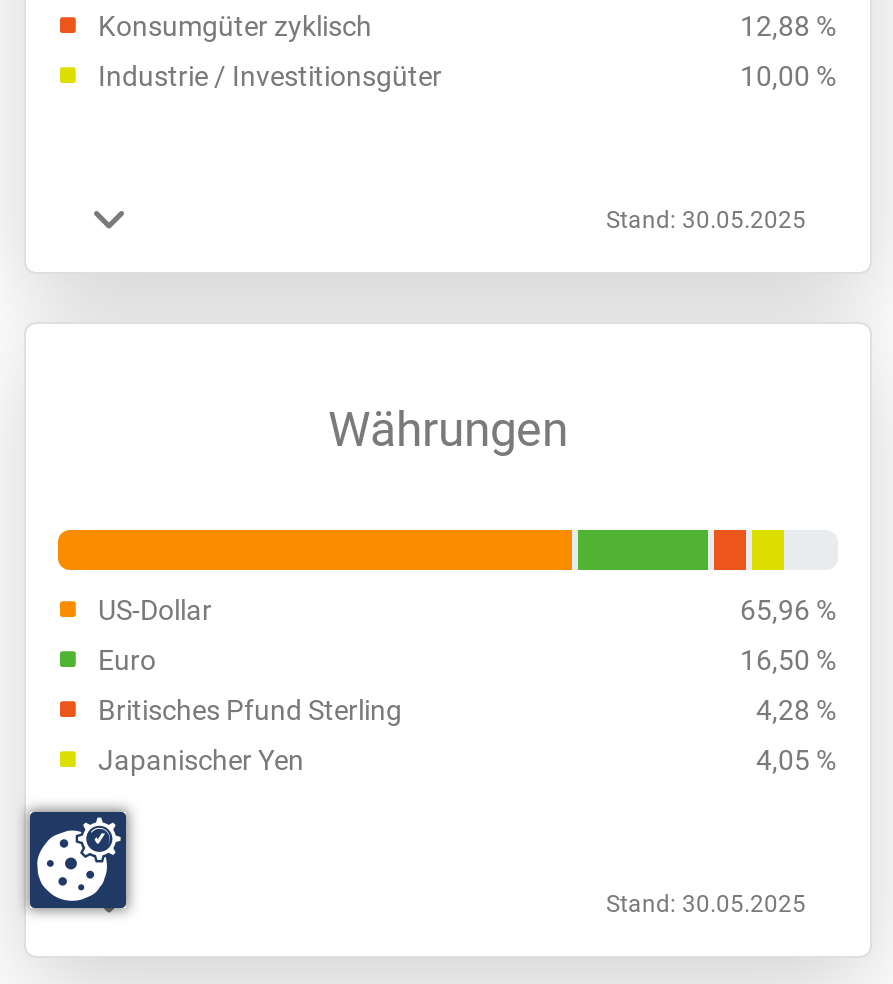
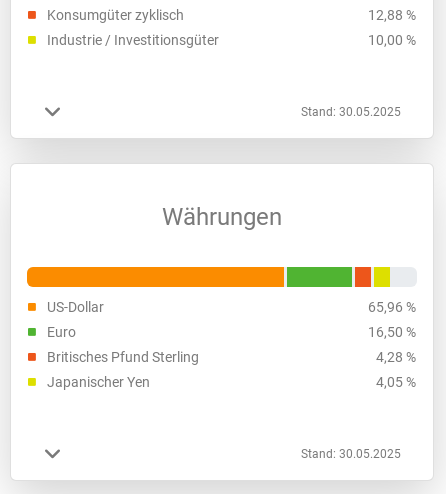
[24,806,132,914] [image] -> none

